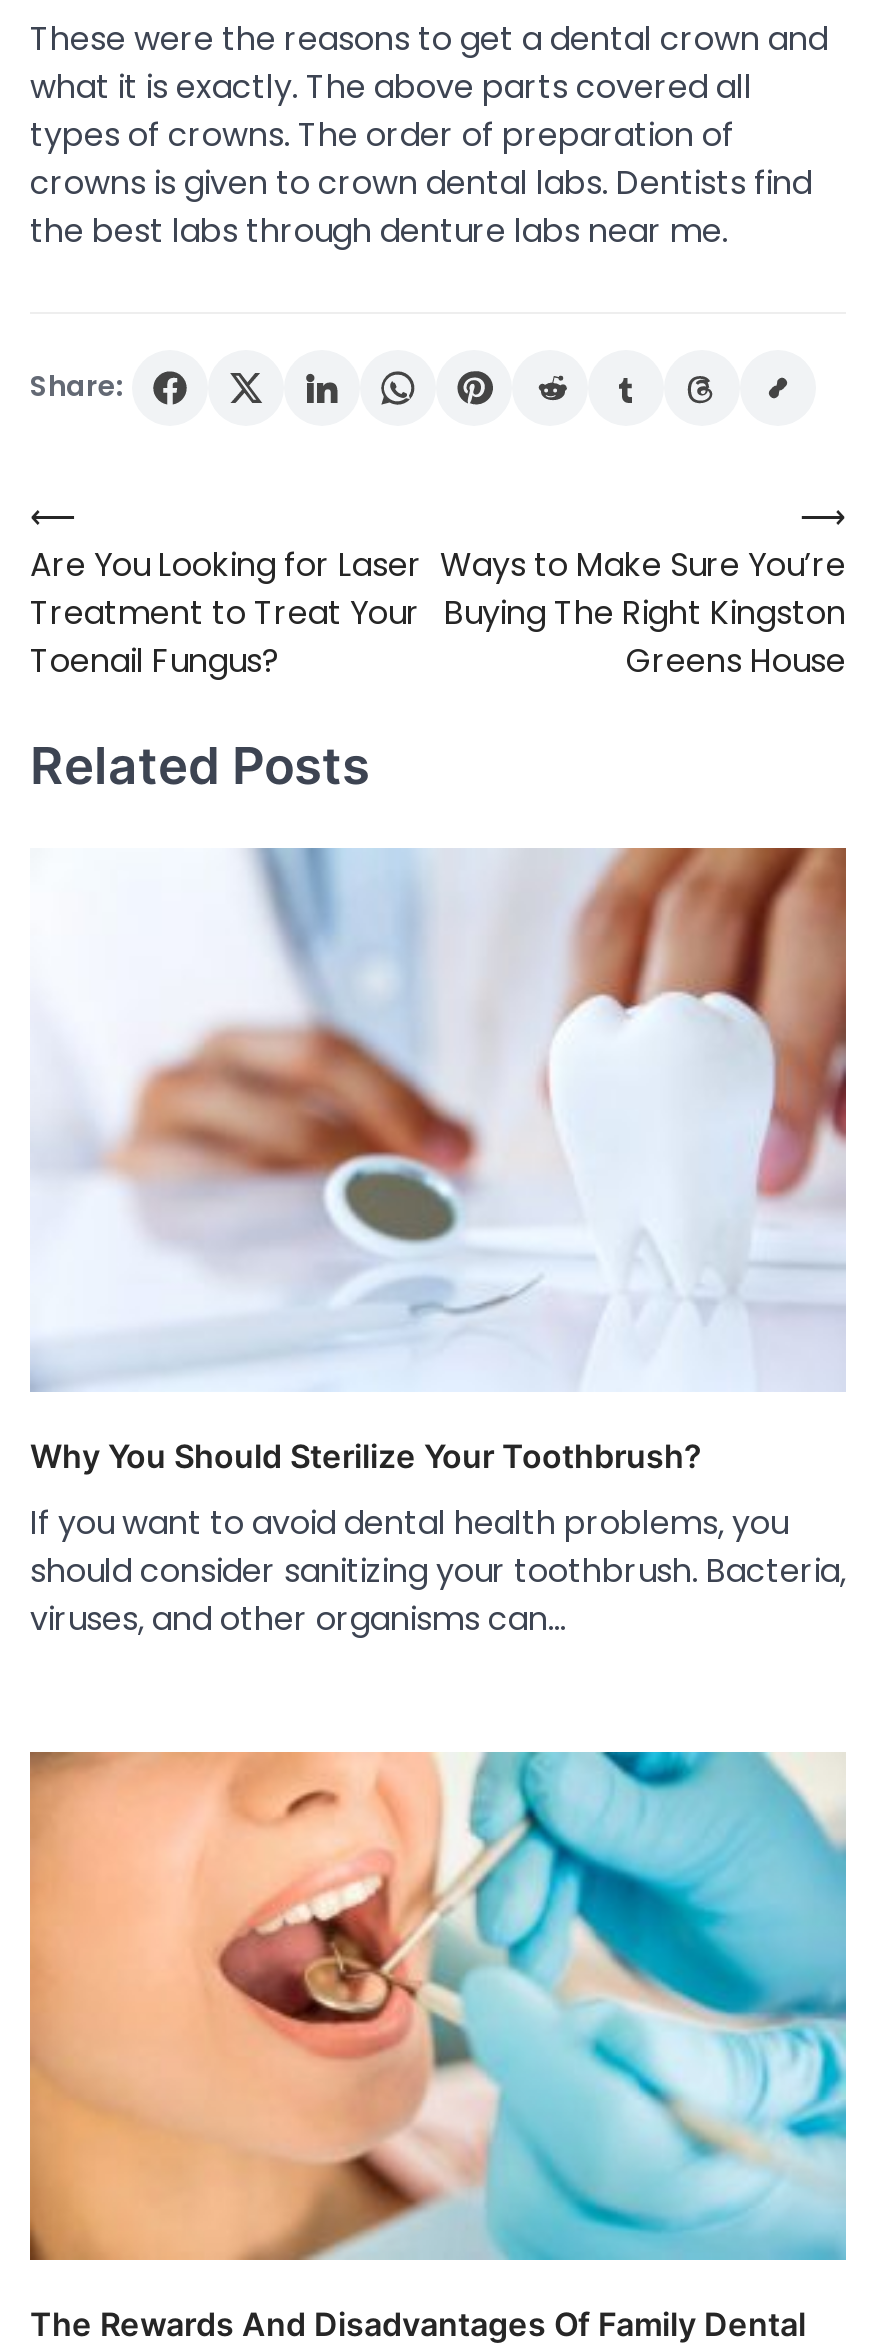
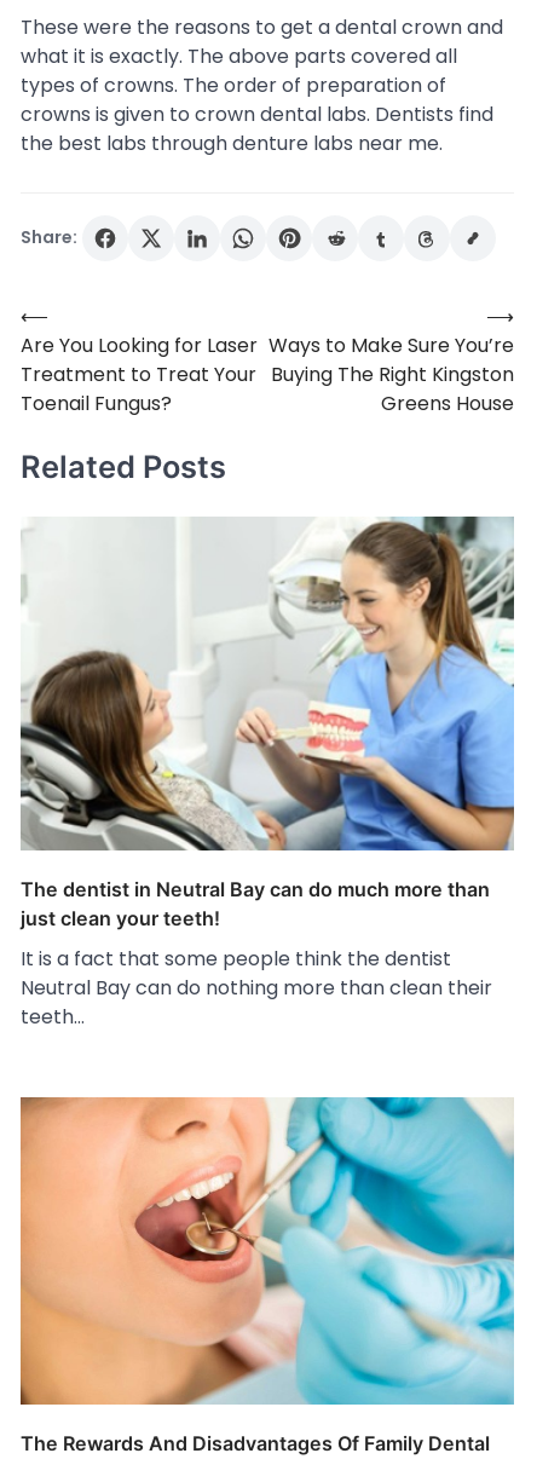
[30,846,848,1476] [image] | Why You Should Sterilize Your Toothbrush? -> [19,515,515,930] [image] | The dentist in Neutral Bay can do much more than | just clean your teeth!
[30,1500,846,1642] If you want to avoid dental health problems, you | should consider sanitizing your toothbrush. Bacteria, | viruses, and other organisms can… -> [21,944,492,1030] It is a fact that some people think the dentist | Neutral Bay can do nothing more than clean their | teeth…

